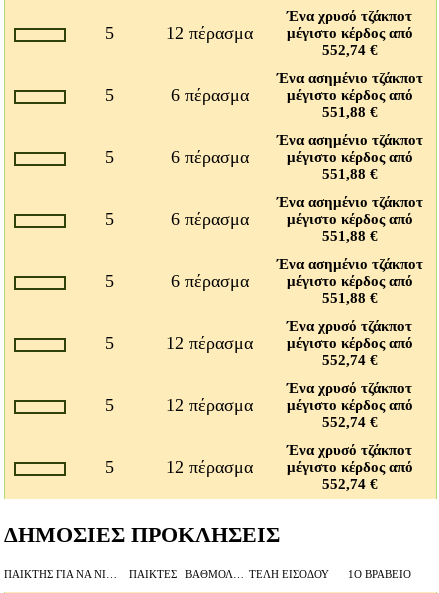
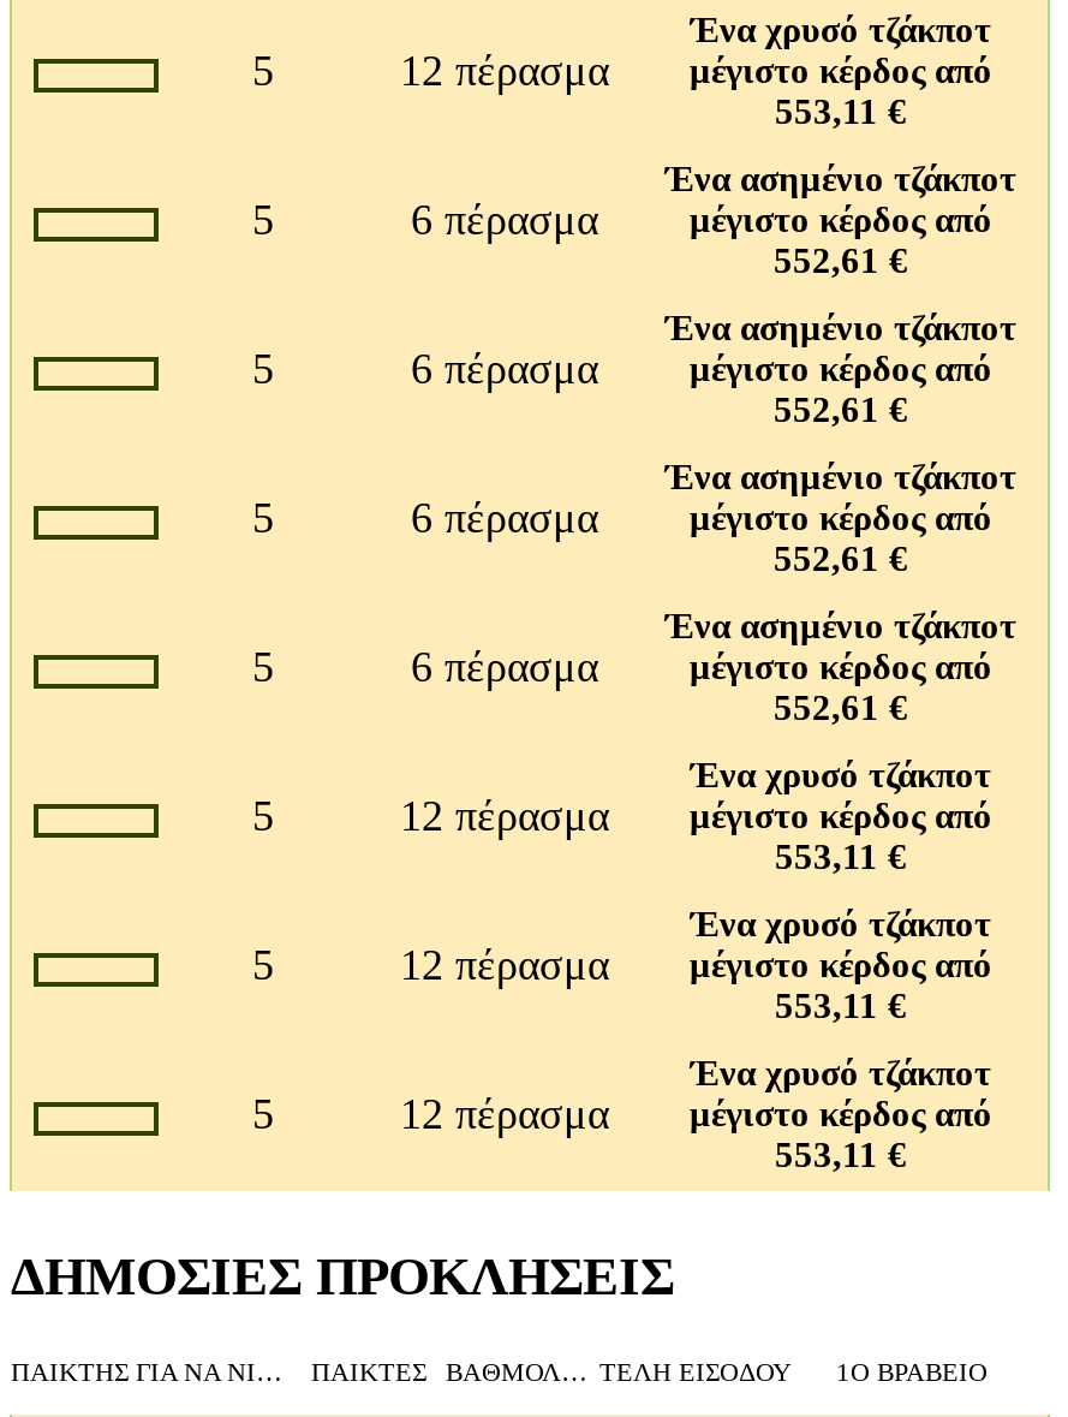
[322,42,378,58] 552,74 € -> [775,93,907,131] 553,11 €
[322,104,378,120] 551,88 € -> [774,242,908,280] 552,61 €
[322,166,378,182] 551,88 € -> [774,391,908,429] 552,61 €
[322,228,378,244] 551,88 € -> [774,540,908,578] 552,61 €
[322,290,378,306] 551,88 € -> [774,689,908,727] 552,61 €
[322,352,378,368] 552,74 € -> [775,838,907,876] 553,11 €
[322,414,378,430] 552,74 € -> [775,987,907,1025] 553,11 €
[322,476,378,492] 552,74 € -> [775,1136,907,1174] 553,11 €

